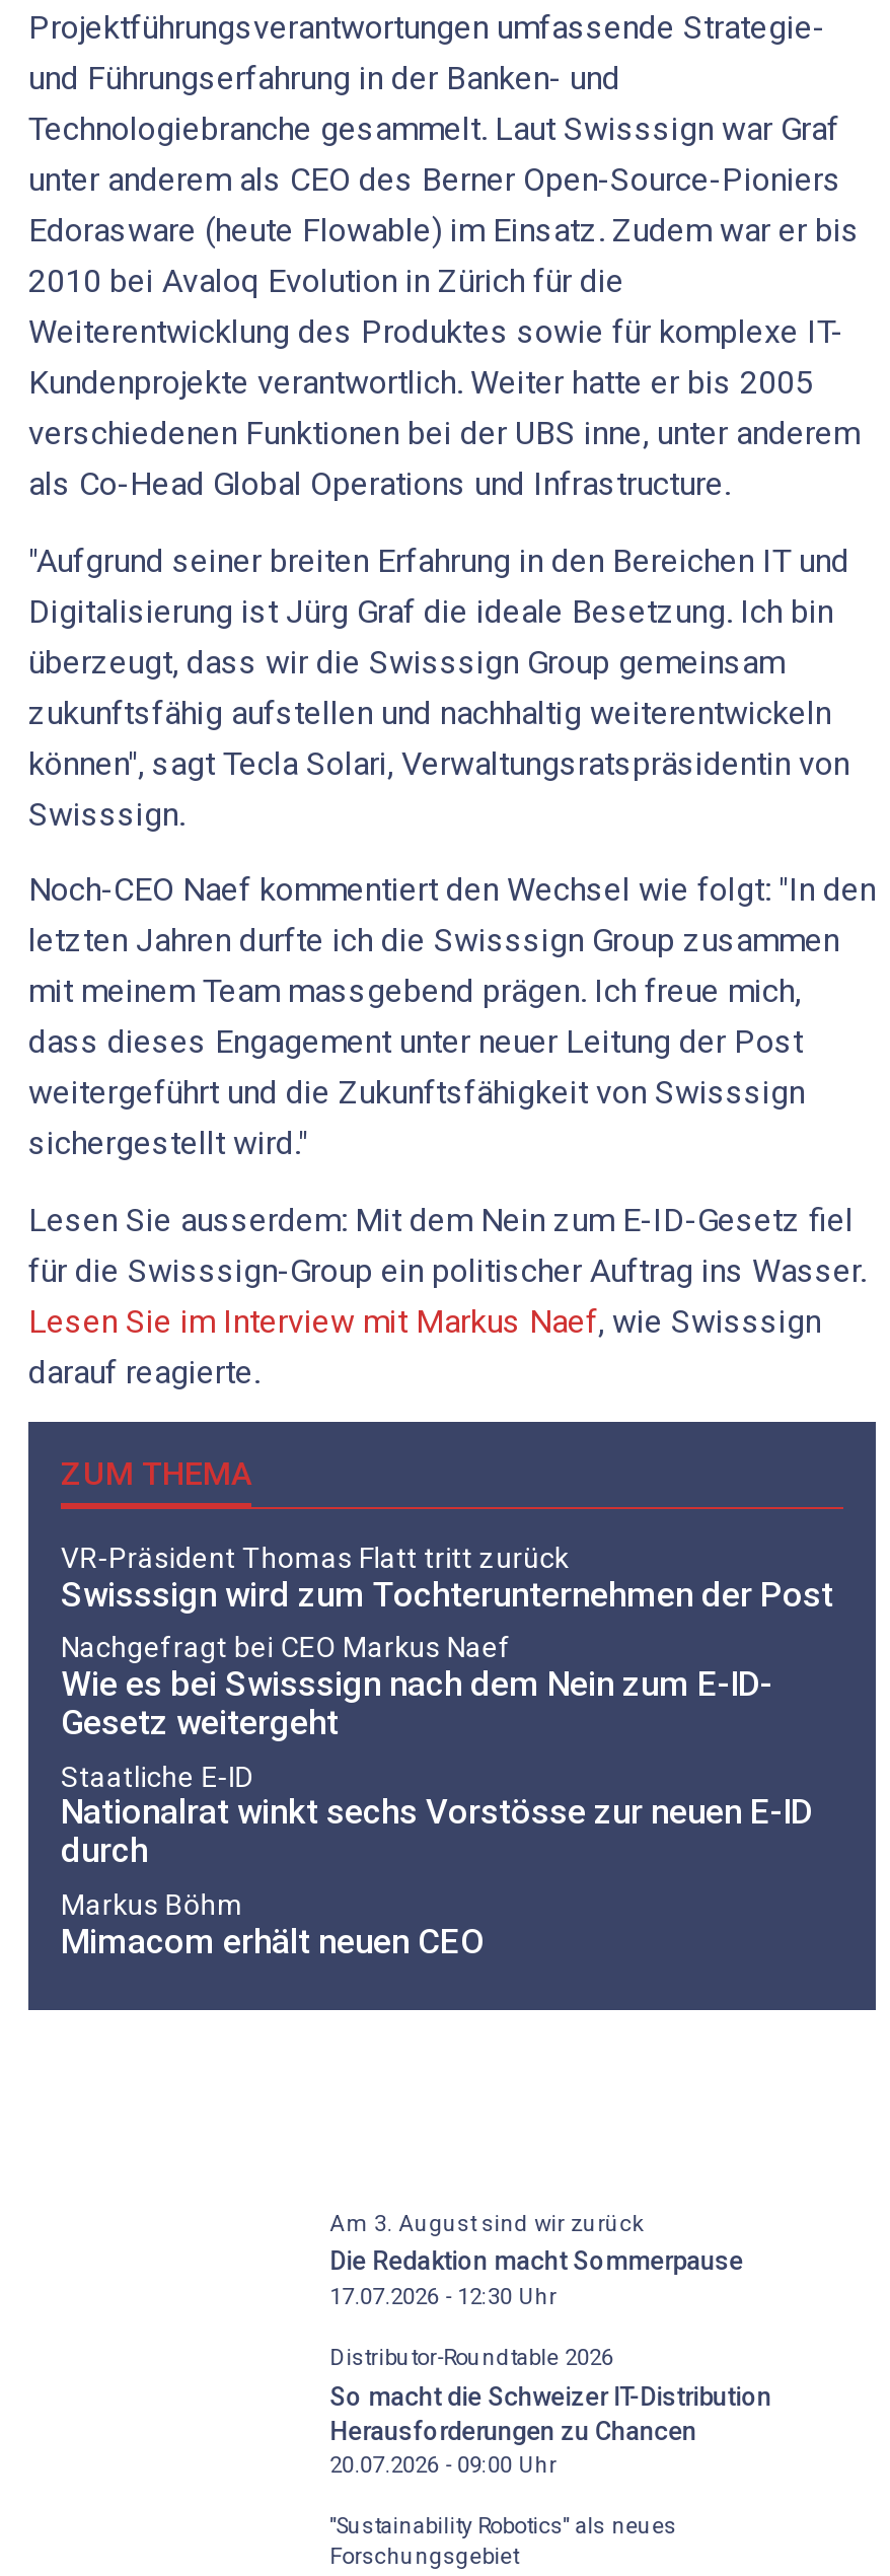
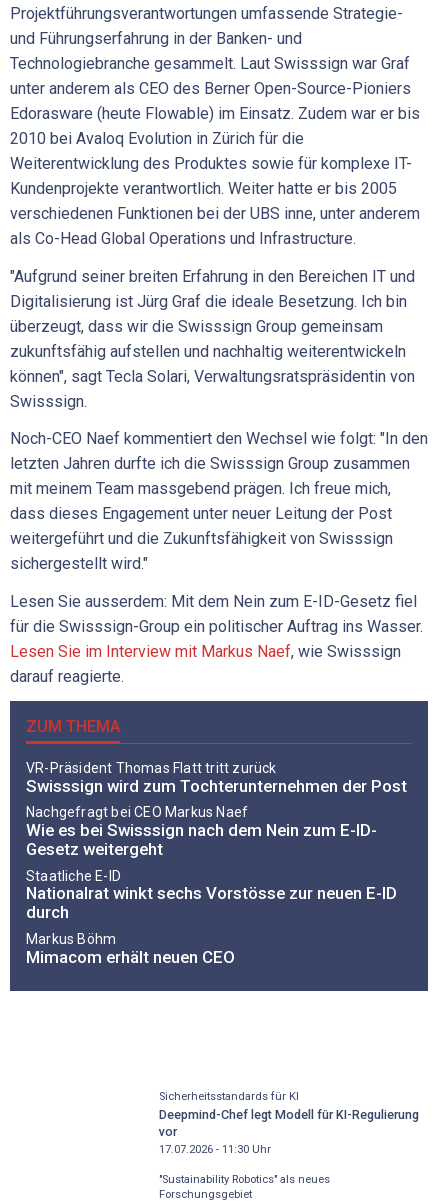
[330,2211,772,2479] Am 3. August sind wir zurück | Die Redaktion macht Sommerpause | 17.07.2026 - 12:30 Uhr | Distributor-Roundtable 2026 | So macht die Schweizer IT-Distribution | Herausforderungen zu Chancen | 20.07.2026 - 09:00 Uhr -> [159,1090,419,1156] Sicherheitsstandards für KI | Deepmind-Chef legt Modell für KI-Regulierung | vor | 17.07.2026 - 11:30 Uhr

